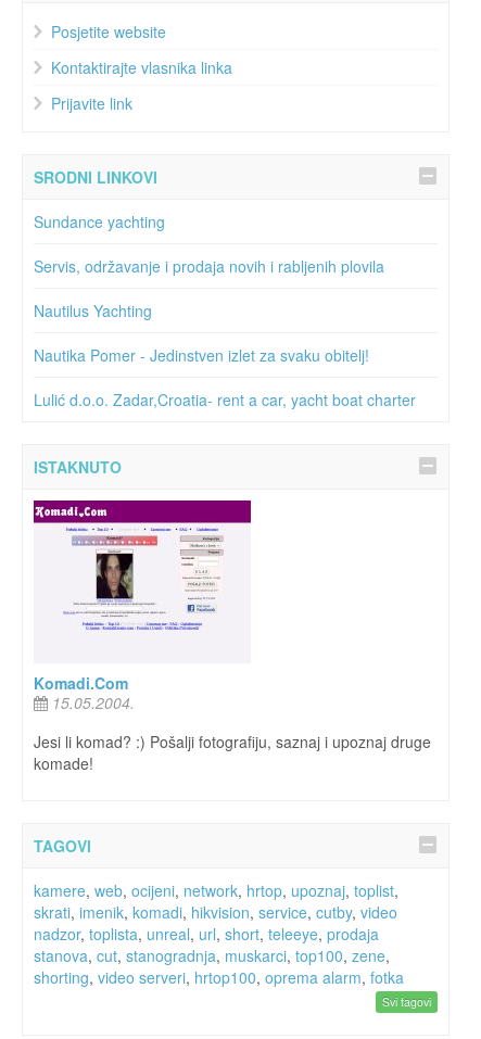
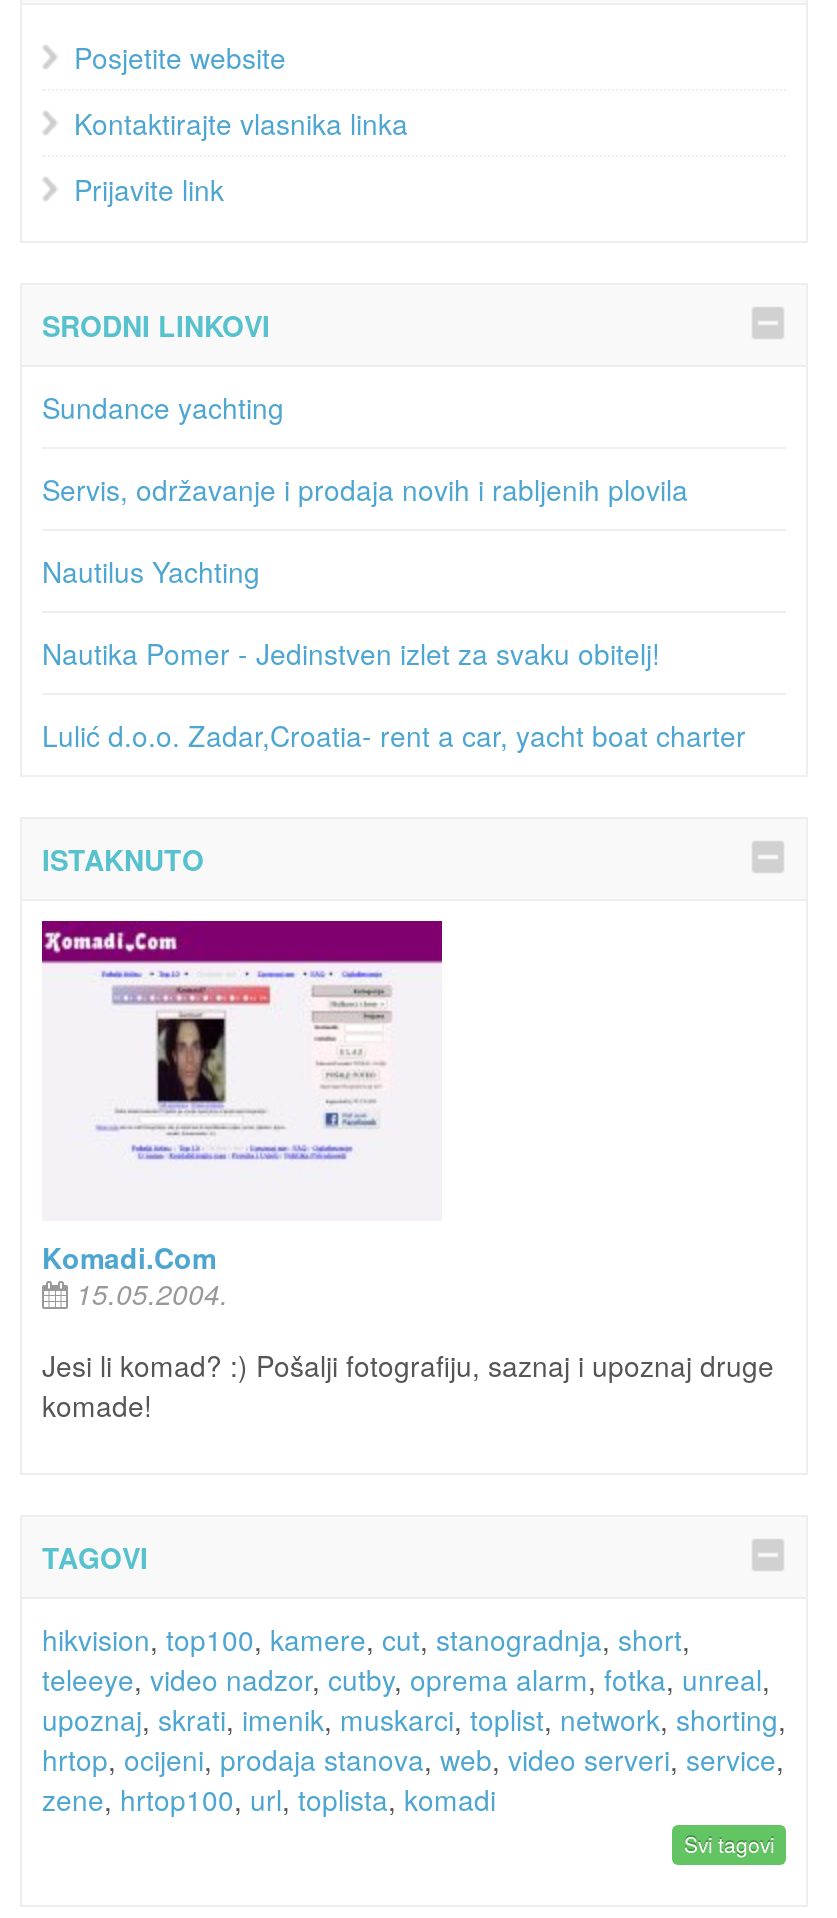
[34,880,404,988] kamere, web, ocijeni, network, hrtop, upoznaj, toplist, | skrati, imenik, komadi, hikvision, service, cutby, video | nadzor, toplista, unreal, url, short, teleeye, prodaja | stanova, cut, stanogradnja, muskarci, top100, zene, | shorting, video serveri, hrtop100, oprema alarm, fotka -> [42,1620,786,1820] hikvision, top100, kamere, cut, stanogradnja, short, | teleeye, video nadzor, cutby, oprema alarm, fotka, unreal, | upoznaj, skrati, imenik, muskarci, toplist, network, shorting, | hrtop, ocijeni, prodaja stanova, web, video serveri, service, | zene, hrtop100, url, toplista, komadi

